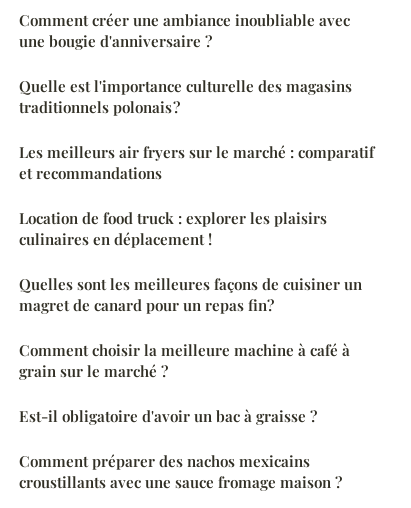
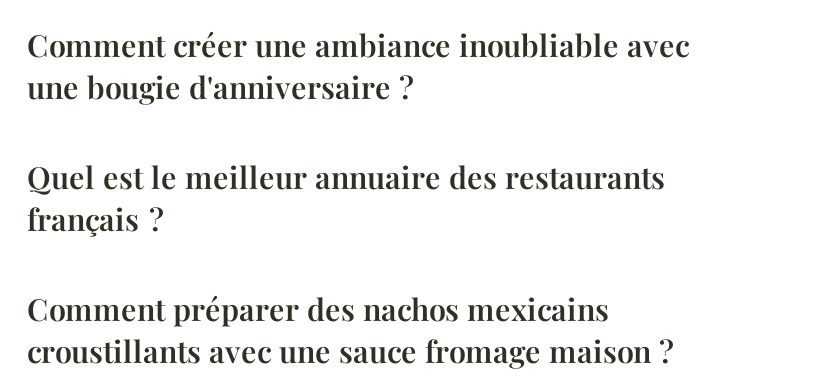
[19,76,374,426] Quelle est l'importance culturelle des magasins | traditionnels polonais ? | Les meilleurs air fryers sur le marché : comparatif | et recommandations | Location de food truck : explorer les plaisirs | culinaires en déplacement ! | Quelles sont les meilleures façons de cuisiner un | magret de canard pour un repas fin? | Comment choisir la meilleure machine à café à | grain sur le marché ? | Est-il obligatoire d'avoir un bac à graisse ? -> [27,156,665,238] Quel est le meilleur annuaire des restaurants | français ?

